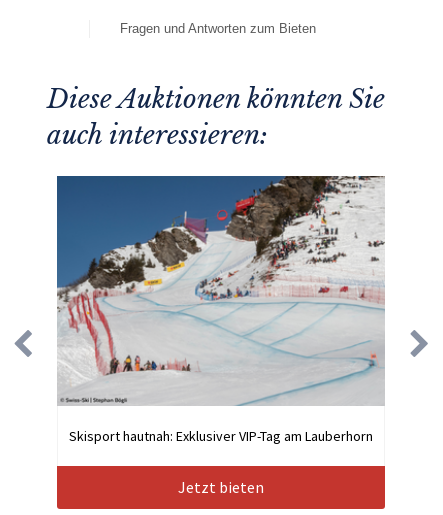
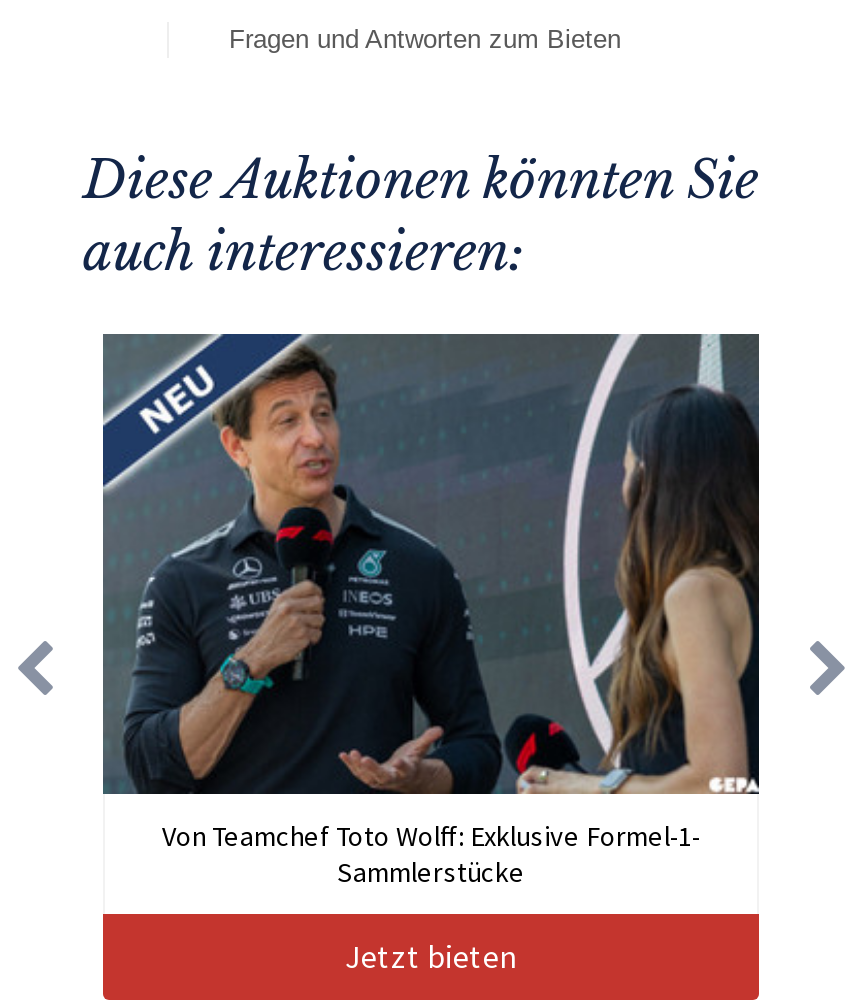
[57,175,385,445] [image] | Skisport hautnah: Exklusiver VIP-Tag am Lauberhorn -> [101,334,761,890] [image] | Von Teamchef Toto Wolff: Exklusive Formel-1- | Sammlerstücke

